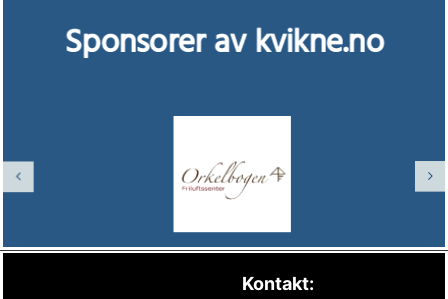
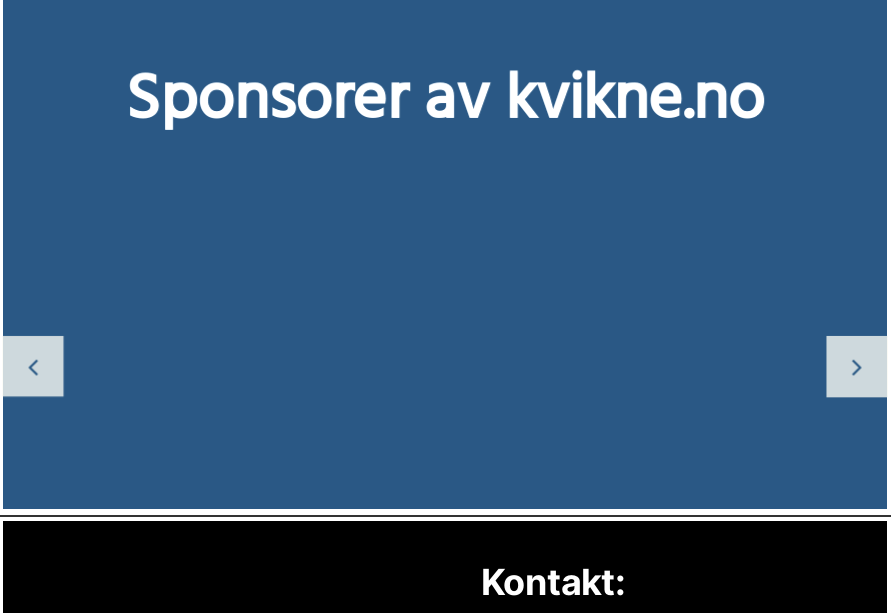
[172,115,292,233] [image] -> none

